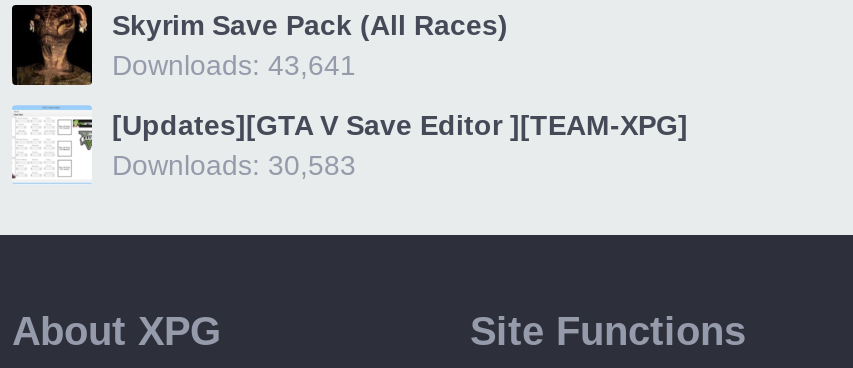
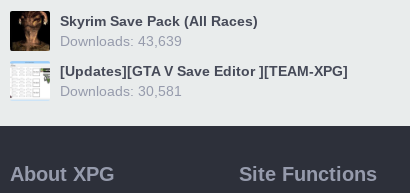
[112,49,356,81] Downloads: 43,641 -> [60,33,182,49] Downloads: 43,639
[112,149,356,181] Downloads: 30,583 -> [60,83,182,99] Downloads: 30,581

